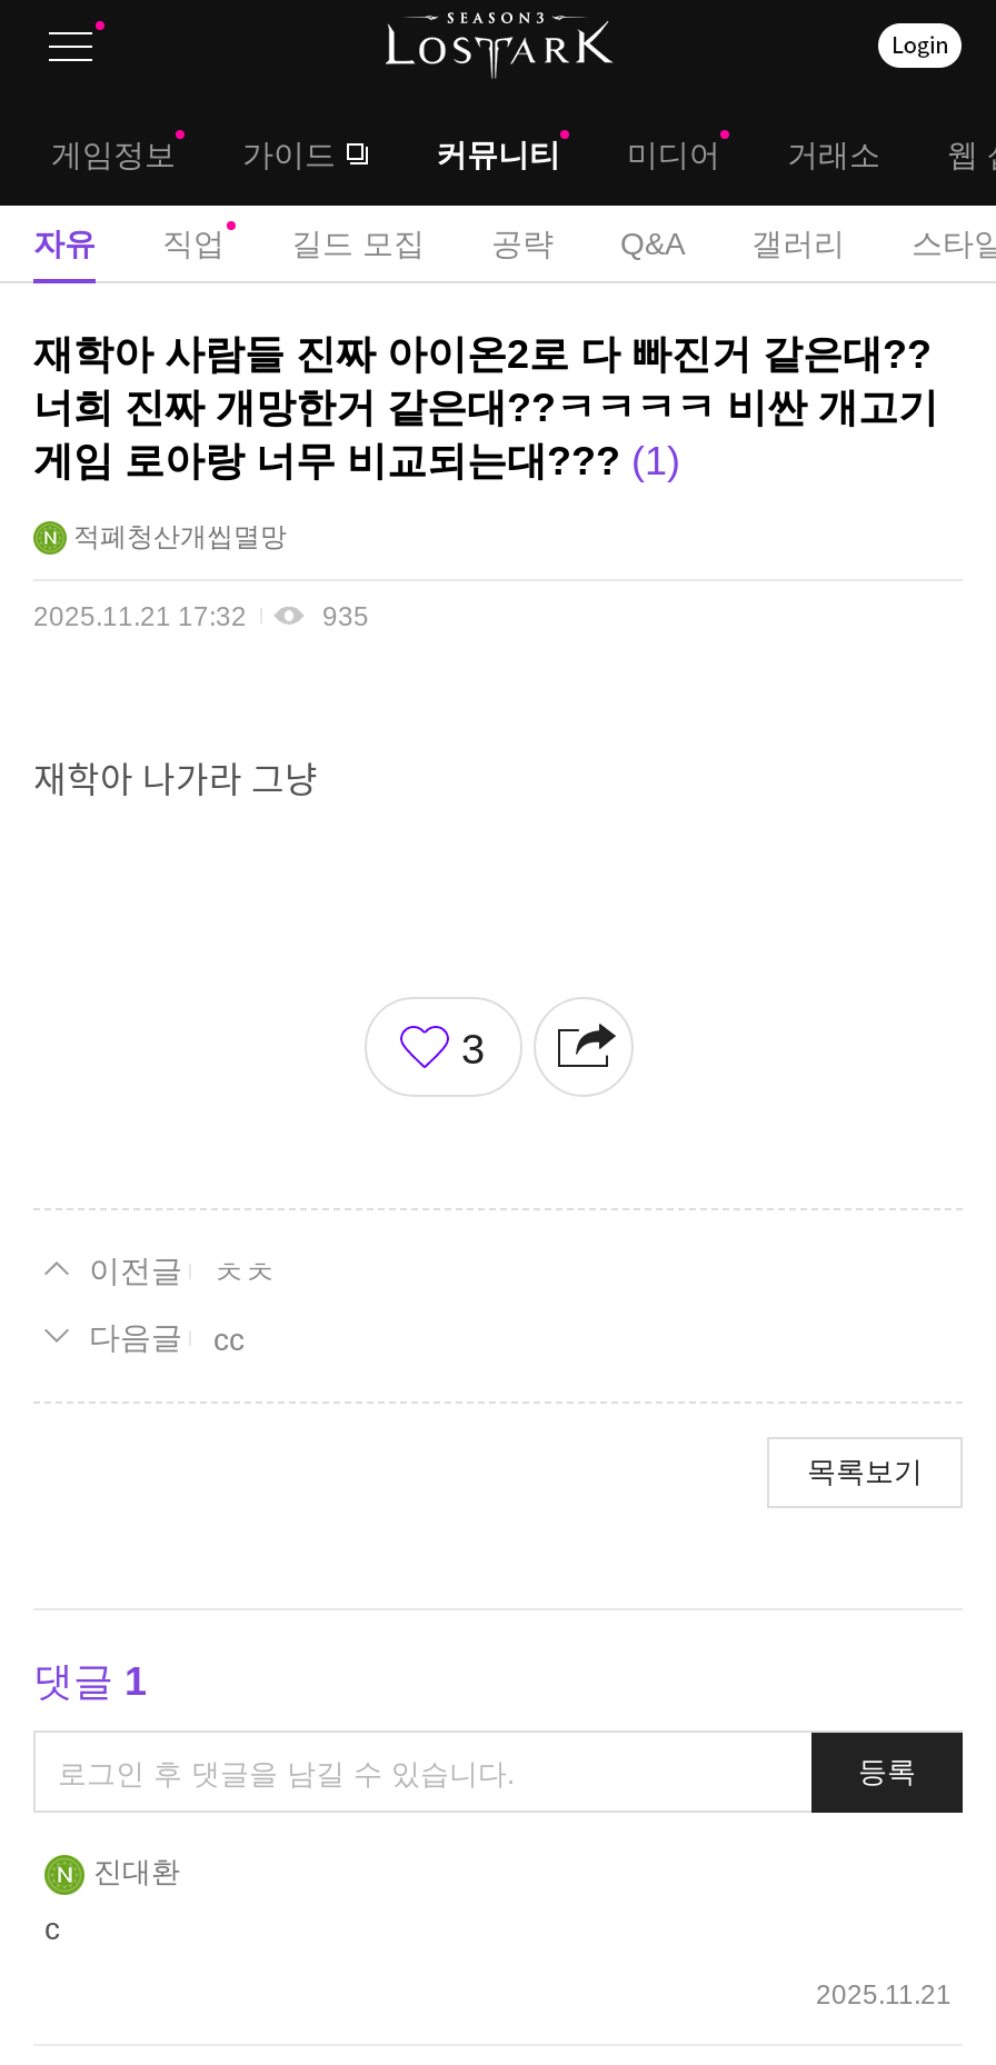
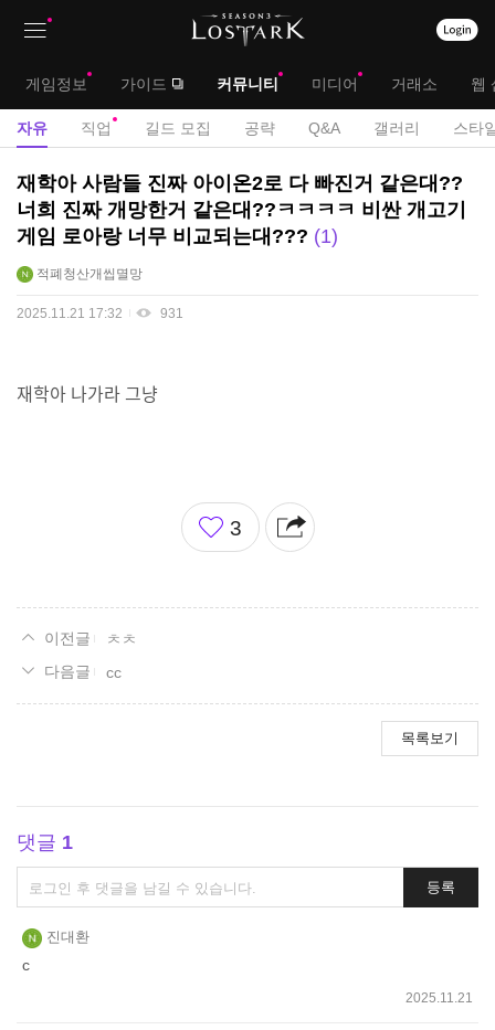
[316,601,369,632] 935 -> [157,306,183,321] 931

